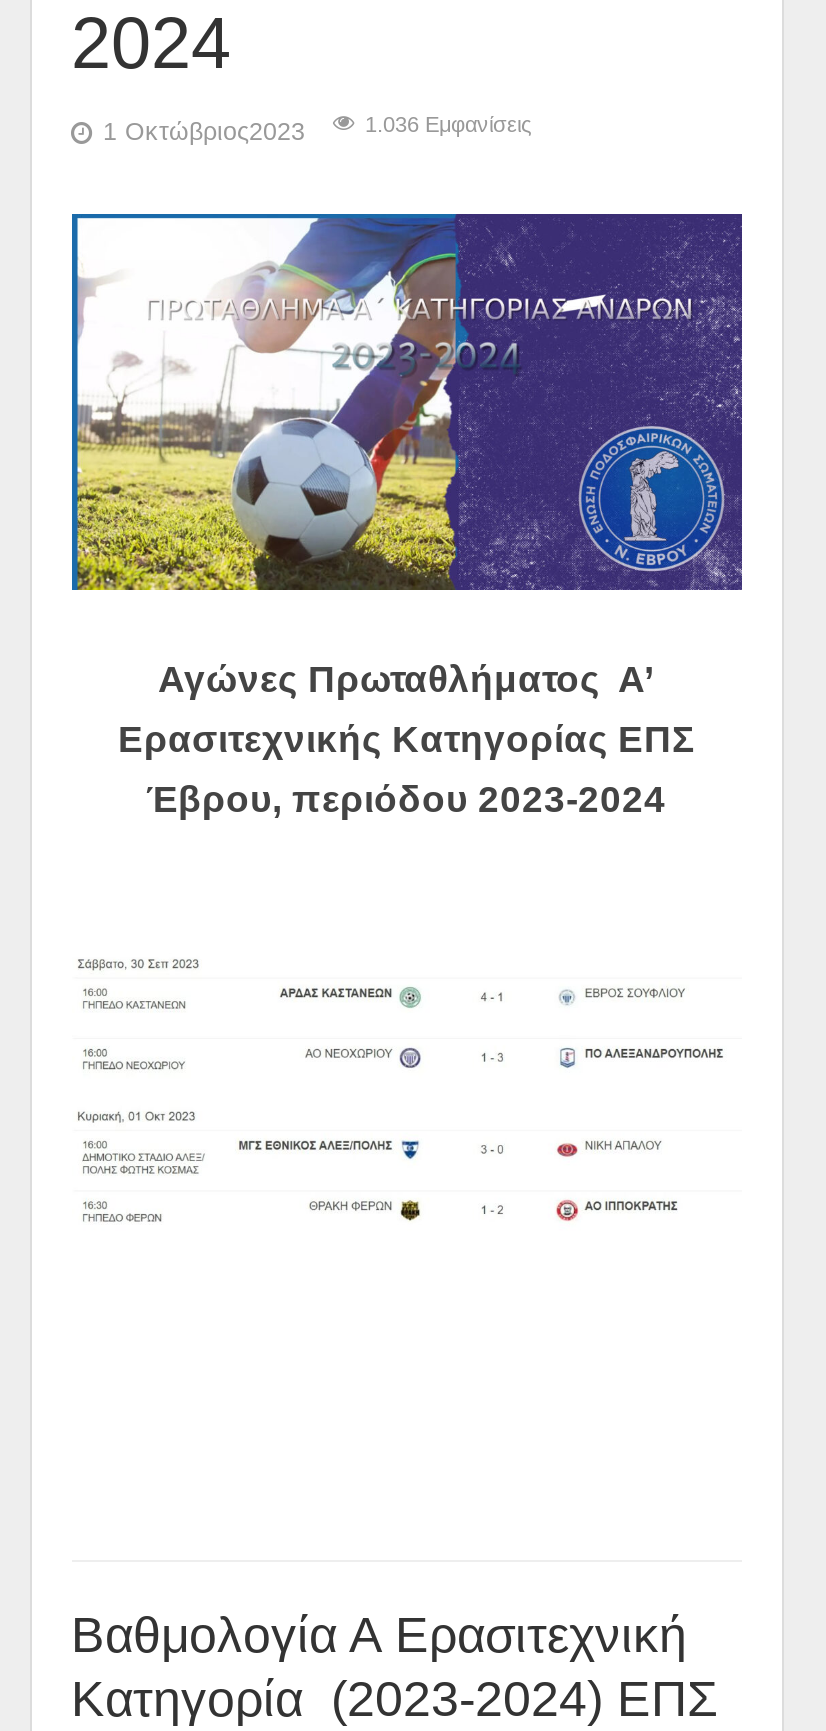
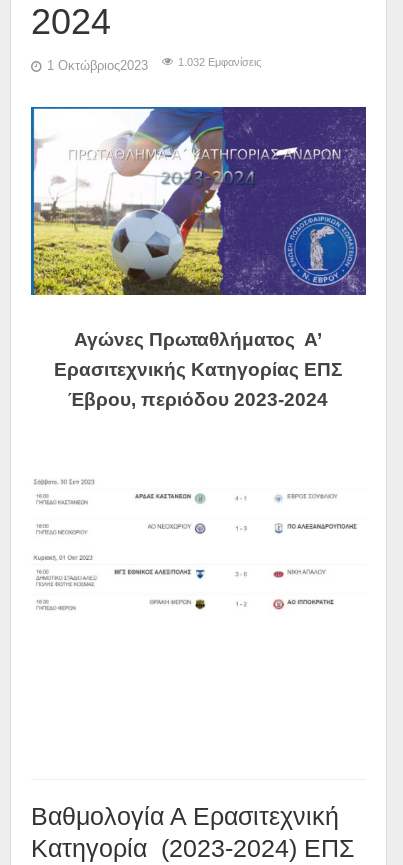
[365,112,531,136] 1.036 Εμφανίσεις -> [177,56,260,68] 1.032 Εμφανίσεις

